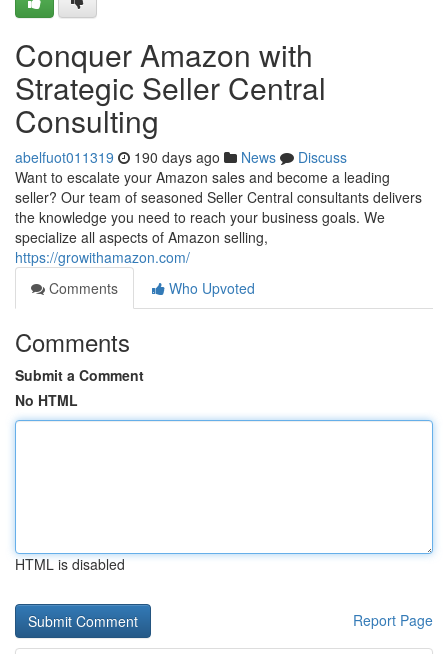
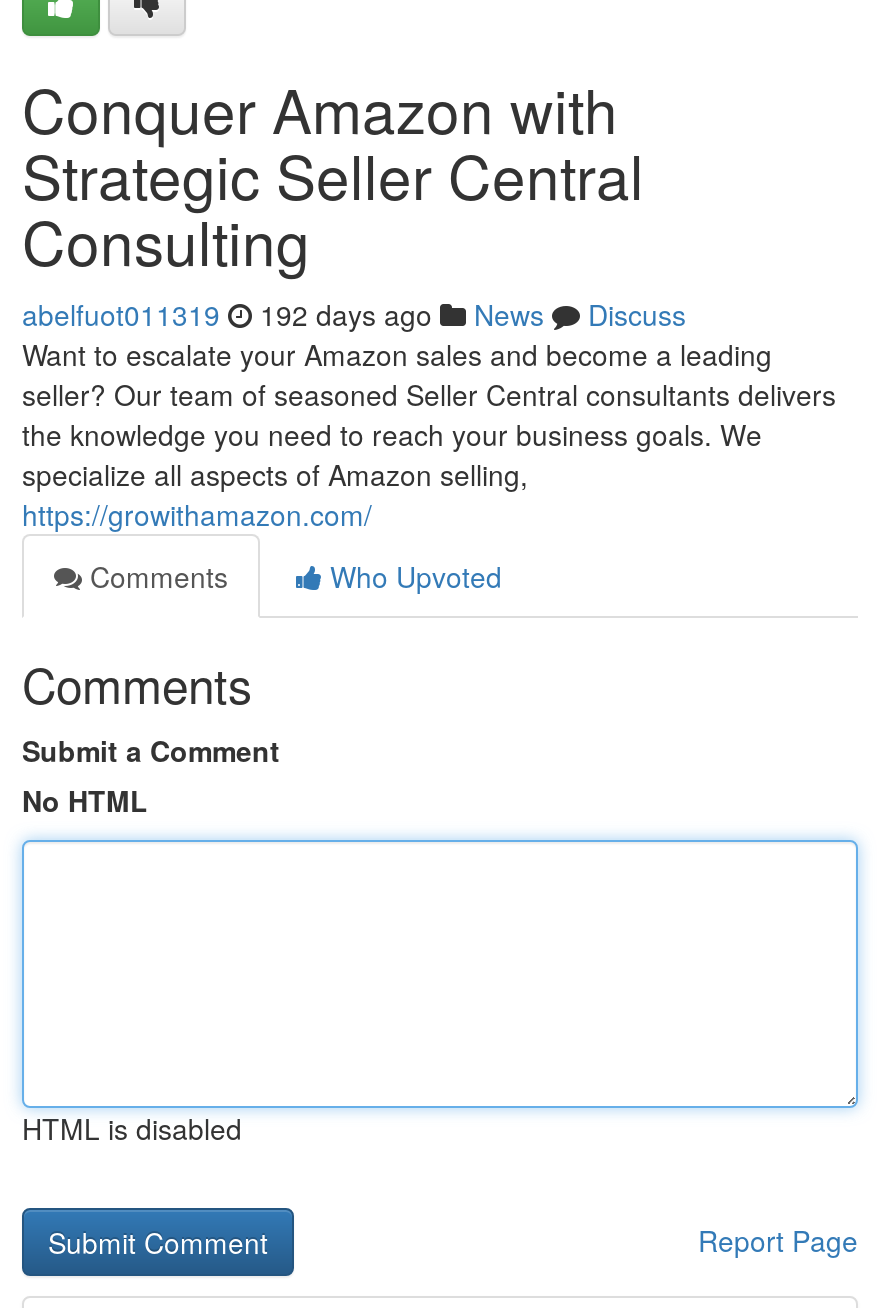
[15,147,347,167] abelfuot011319 190 days ago News Discuss -> [22,294,686,334] abelfuot011319 192 days ago News Discuss

